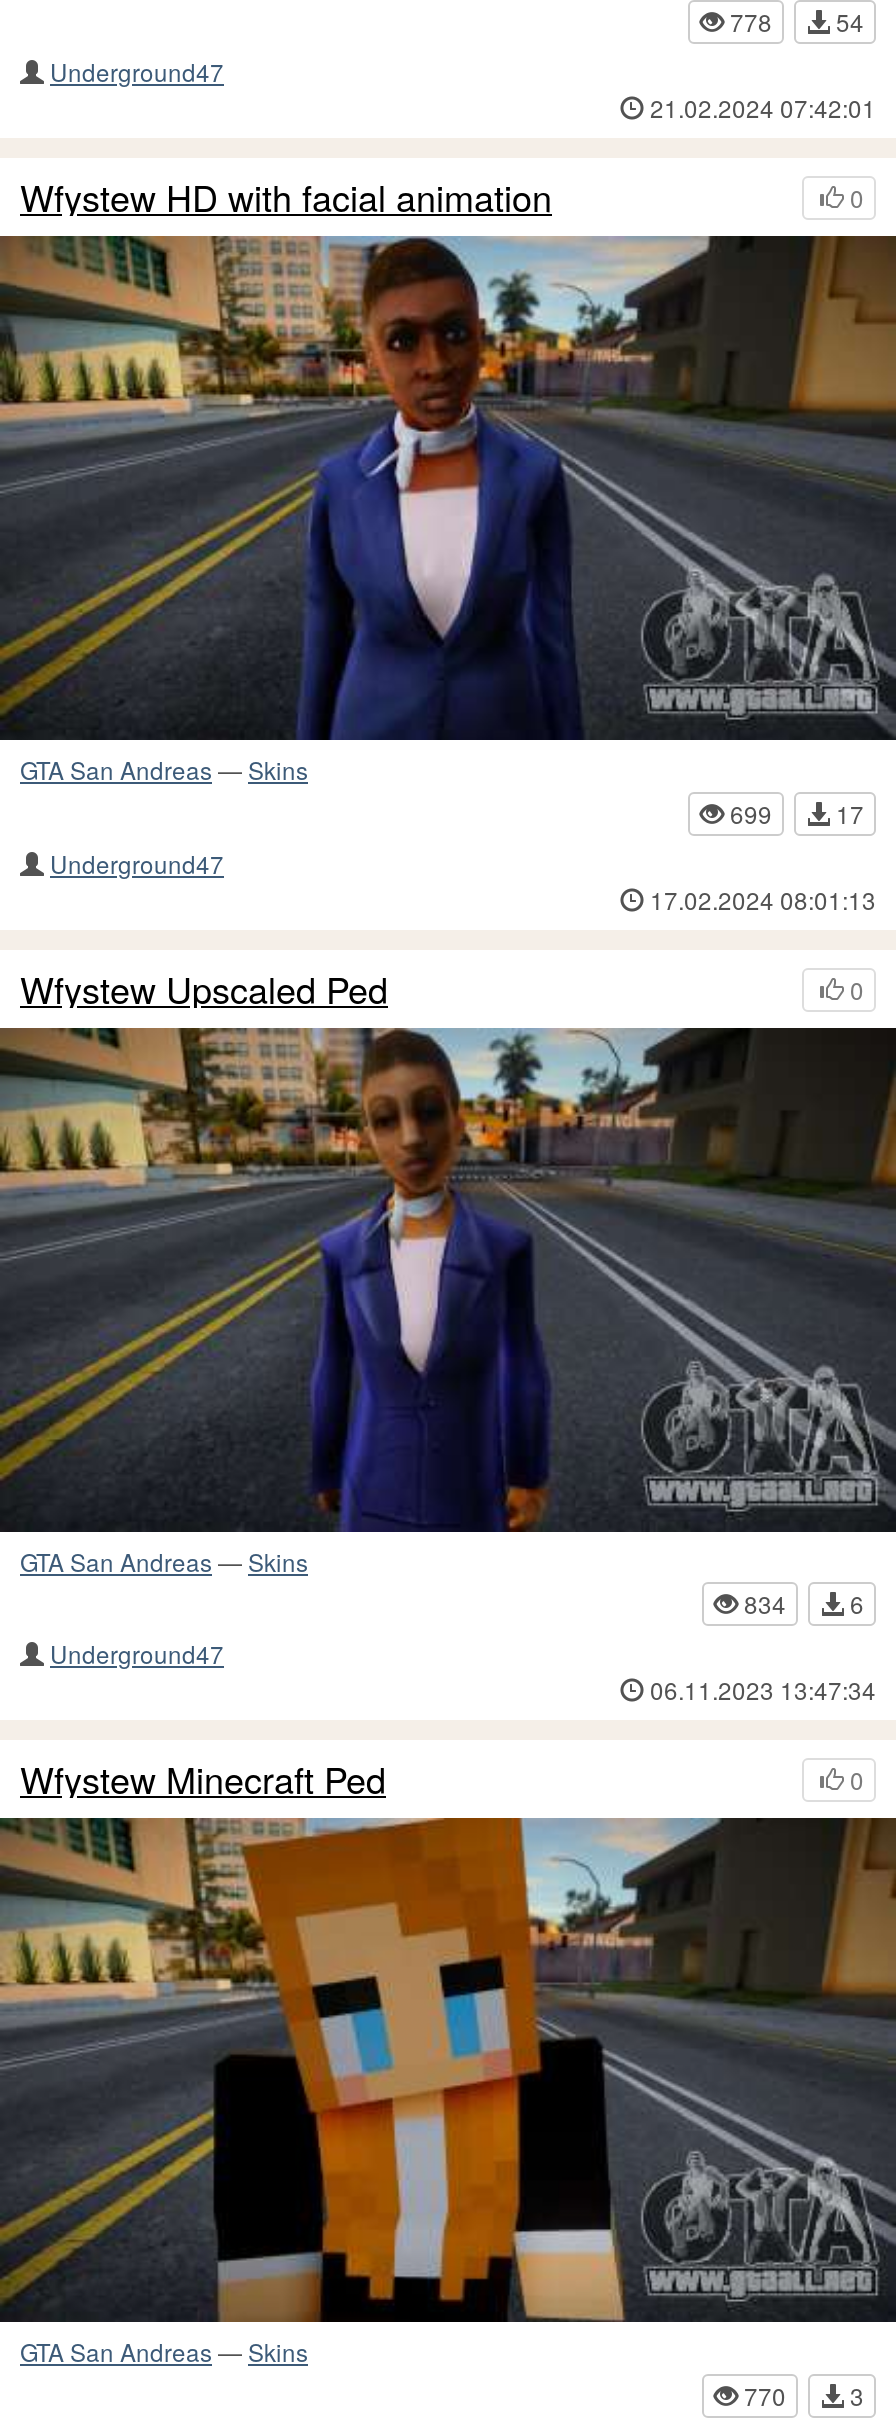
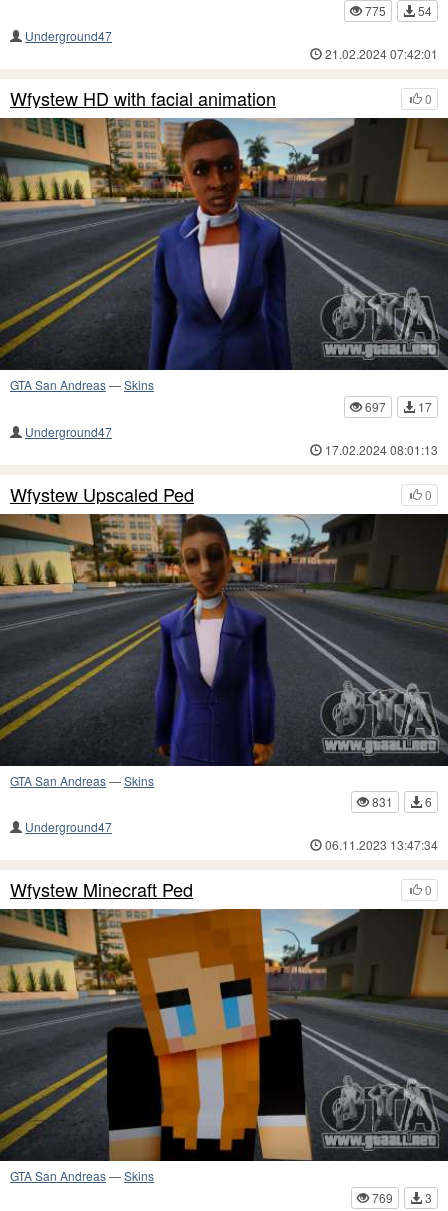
[730,4,864,38] 778 54 -> [365,2,432,19] 775 54
[730,796,864,830] 699 17 -> [365,398,432,415] 697 17
[744,1587,864,1621] 834 6 -> [372,793,432,810] 831 6
[744,2378,864,2412] 770 3 -> [372,1189,432,1206] 769 3

